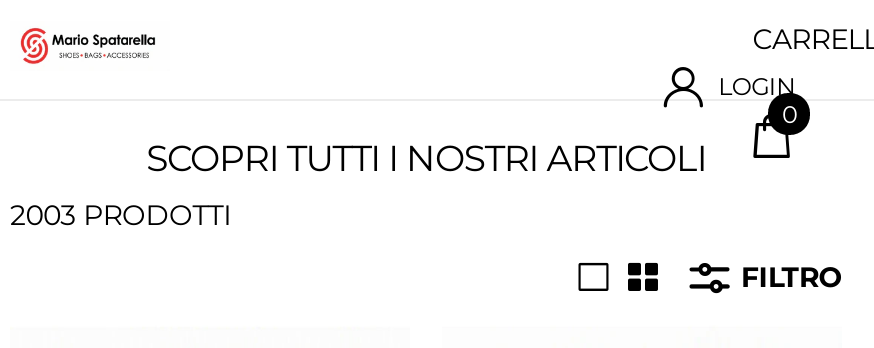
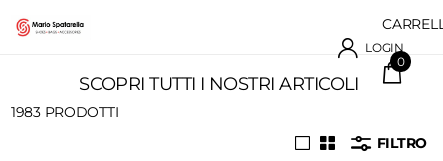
[10,197,231,233] 2003 PRODOTTI -> [11,103,118,121] 1983 PRODOTTI

